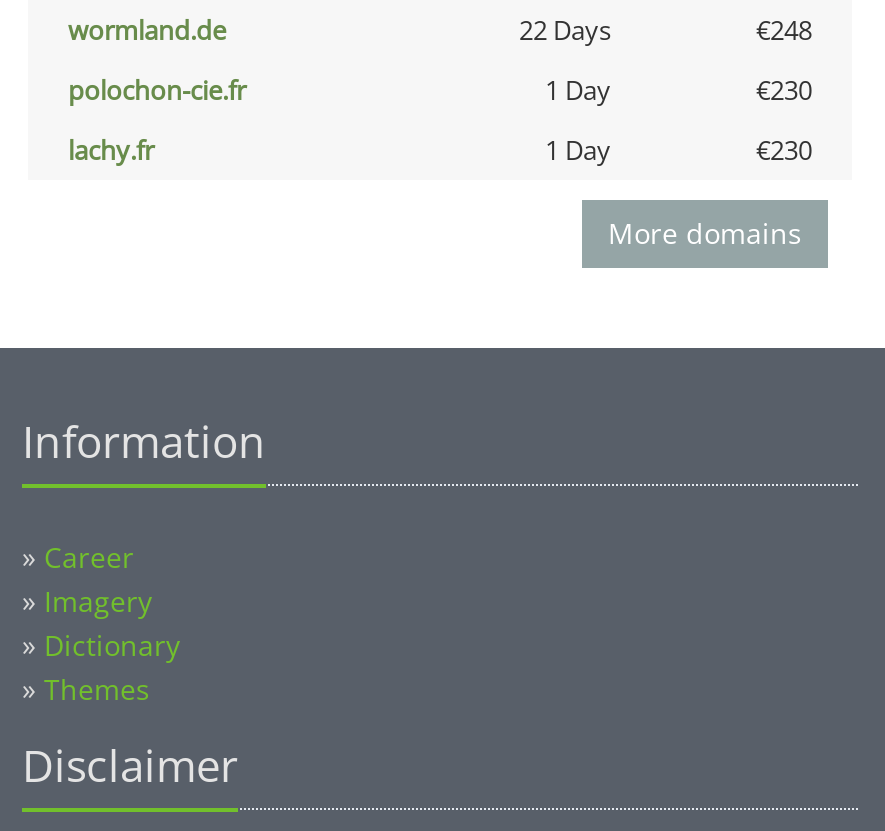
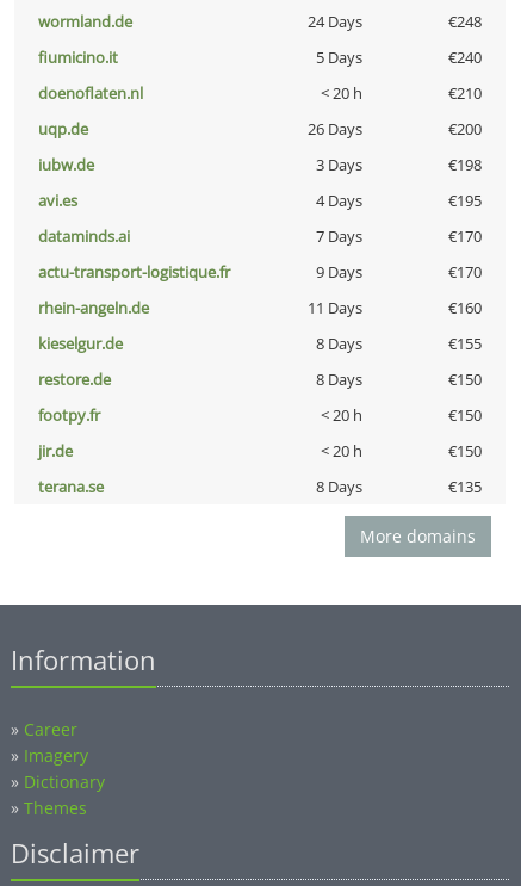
[519,12,611,48] 22 Days -> [307,11,362,32] 24 Days
[68,72,812,168] polochon-cie.fr | 1 Day | €230 | lachy.fr | 1 Day | €230 -> [38,47,482,497] fiumicino.it | 5 Days | €240 | doenoflaten.nl | < 20 h | €210 | uqp.de | 26 Days | €200 | iubw.de | 3 Days | €198 | avi.es | 4 Days | €195 | dataminds.ai | 7 Days | €170 | actu-transport-logistique.fr | 9 Days | €170 | rhein-angeln.de | 11 Days | €160 | kieselgur.de | 8 Days | €155 | restore.de | 8 Days | €150 | footpy.fr | < 20 h | €150 | jir.de | < 20 h | €150 | terana.se | 8 Days | €135

